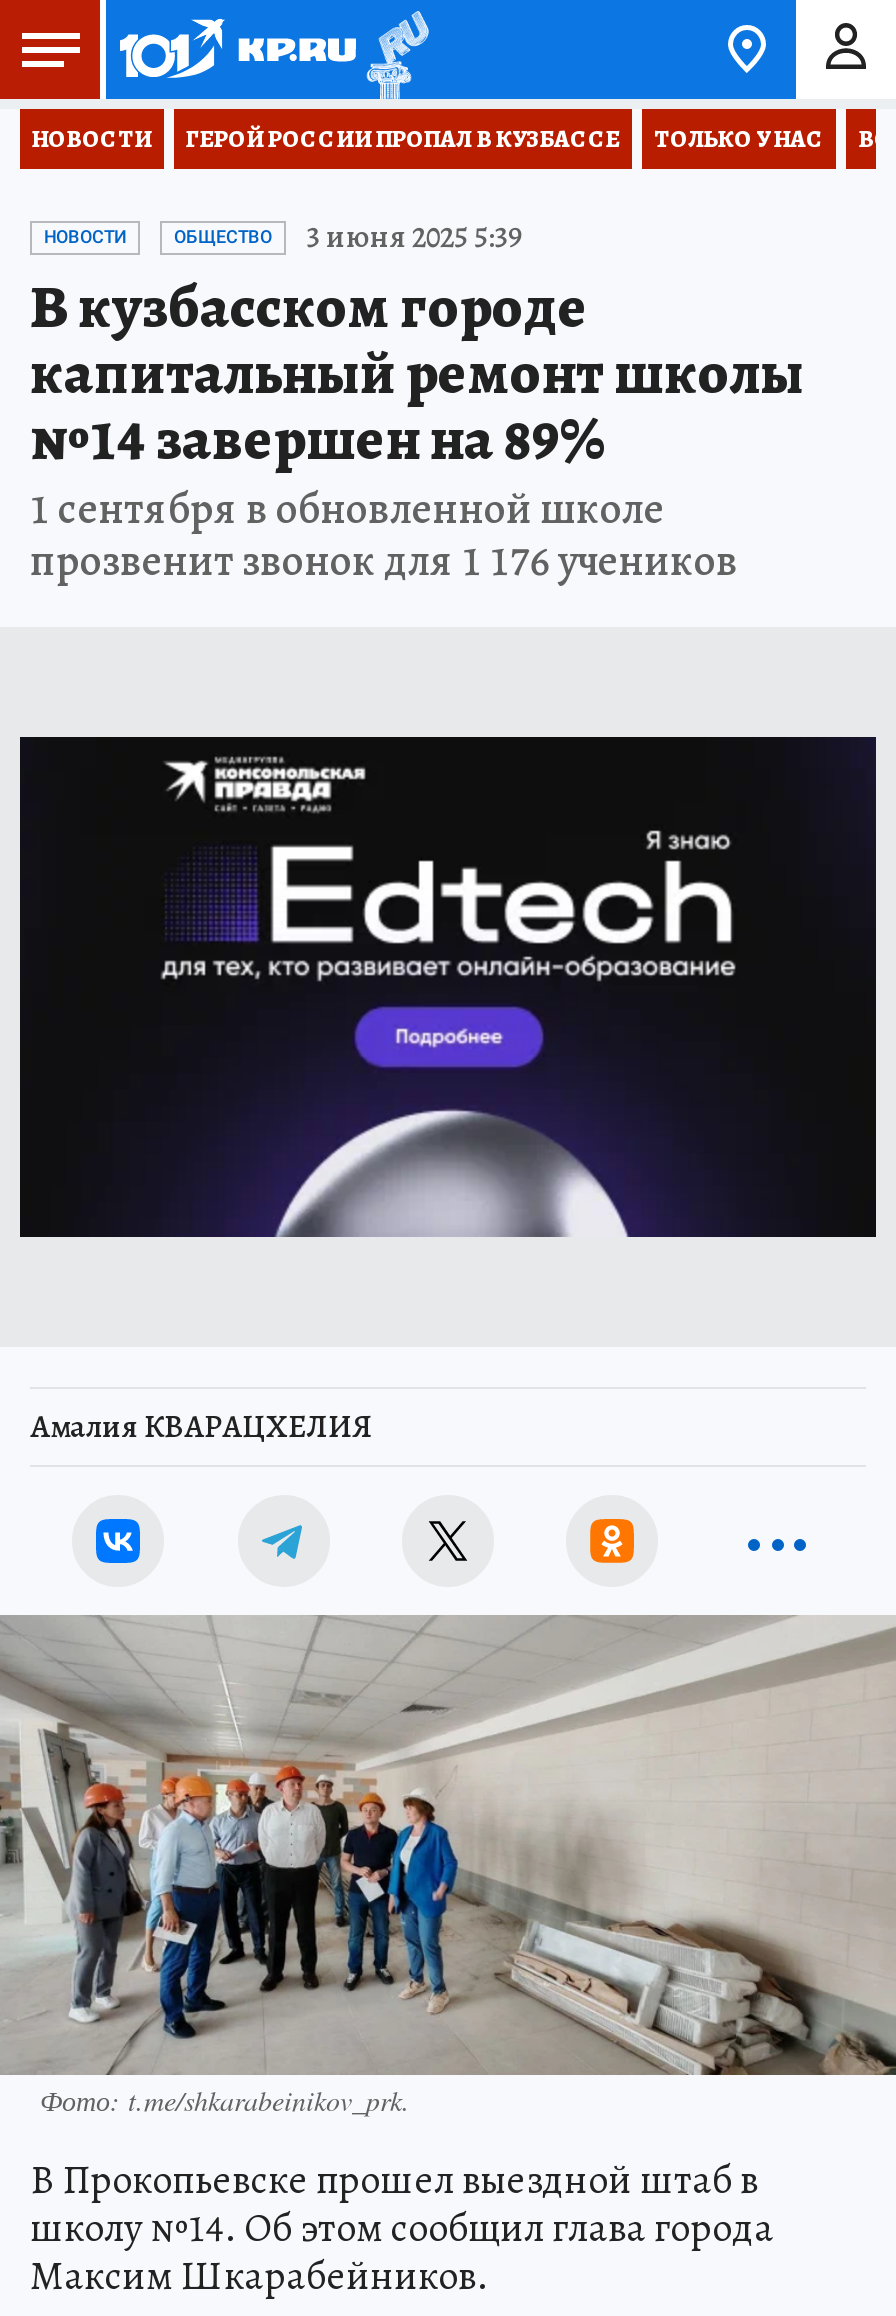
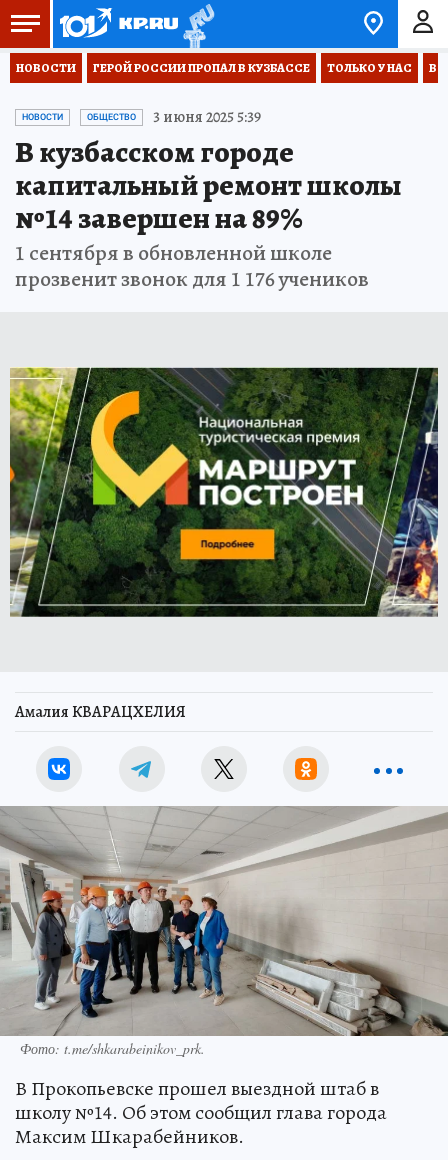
[18,735,878,1237] [image] -> [9,367,439,618] [image]

